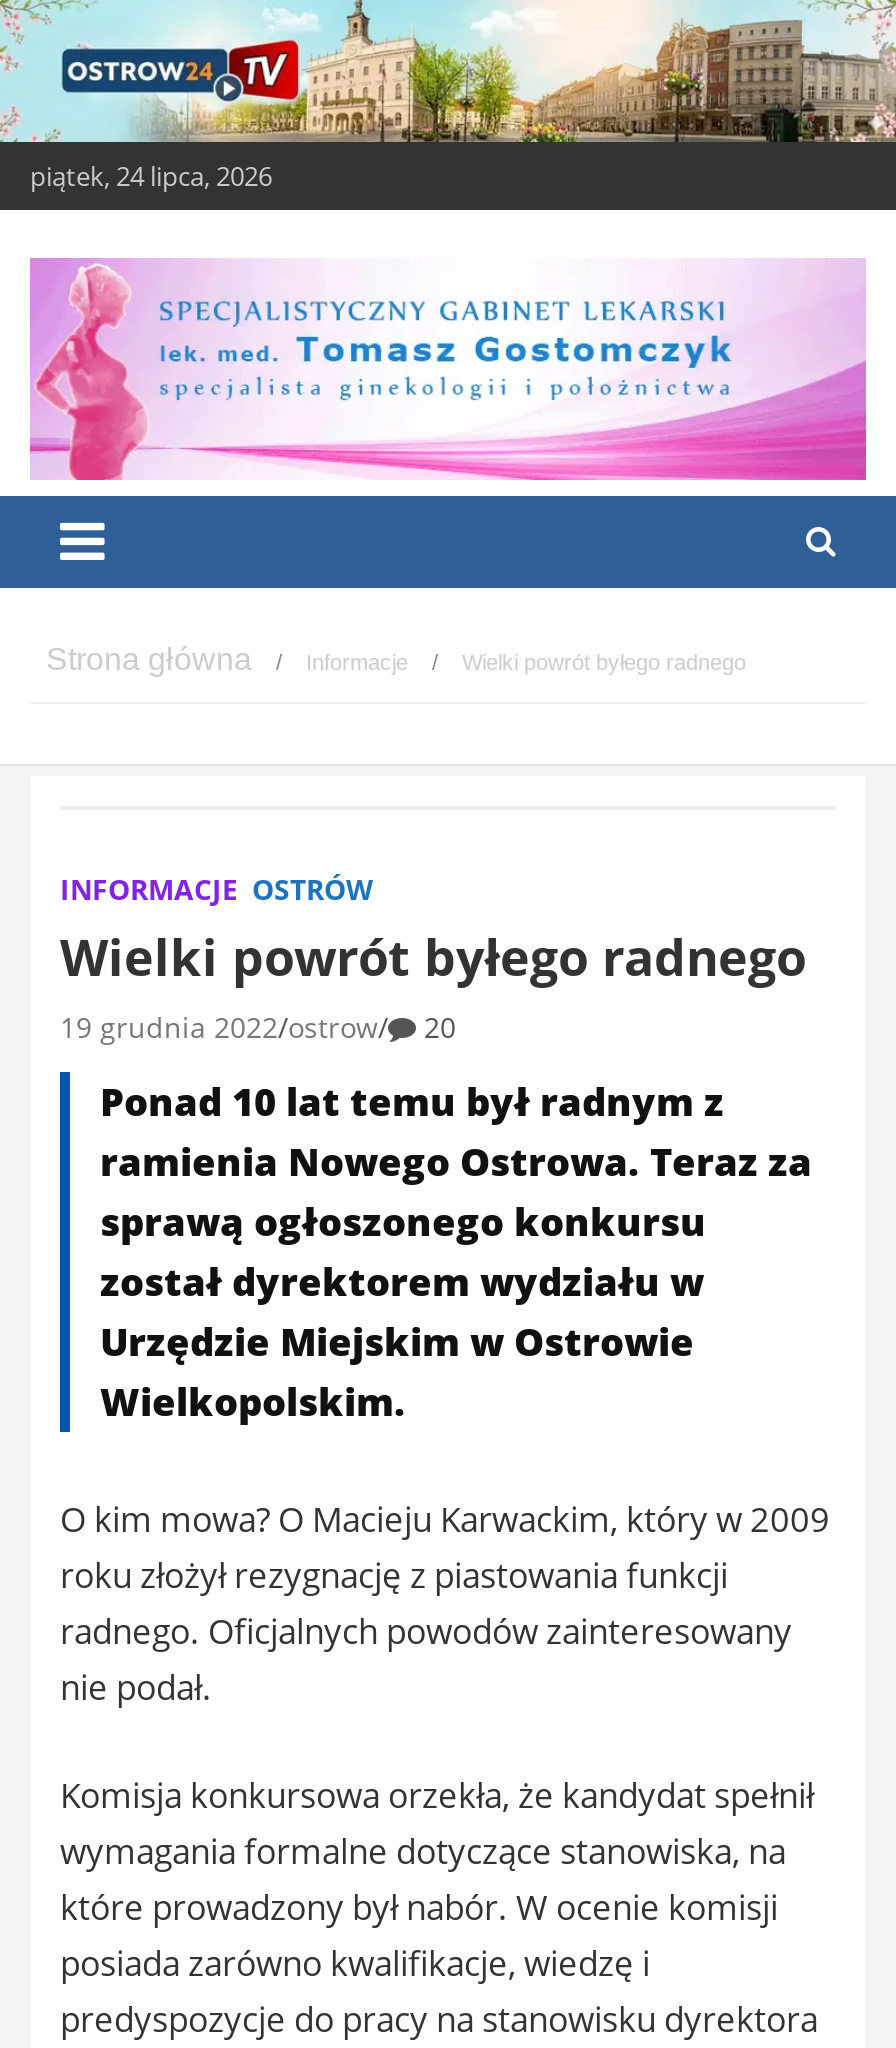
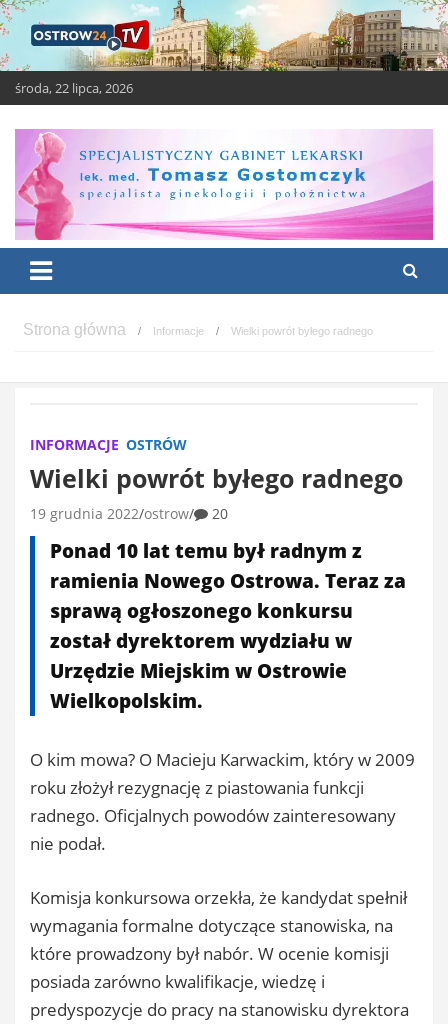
[30,157,272,193] piątek, 24 lipca, 2026 -> [15,78,133,96] środa, 22 lipca, 2026

